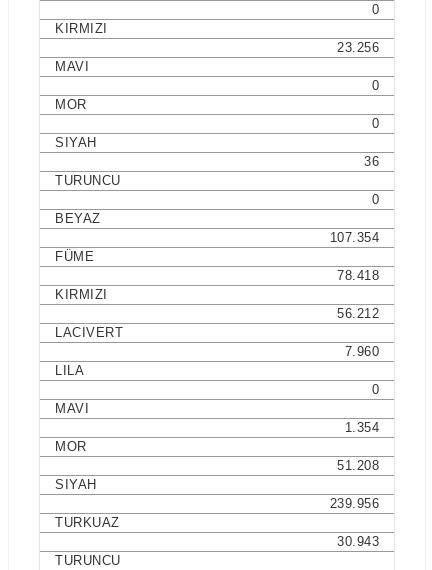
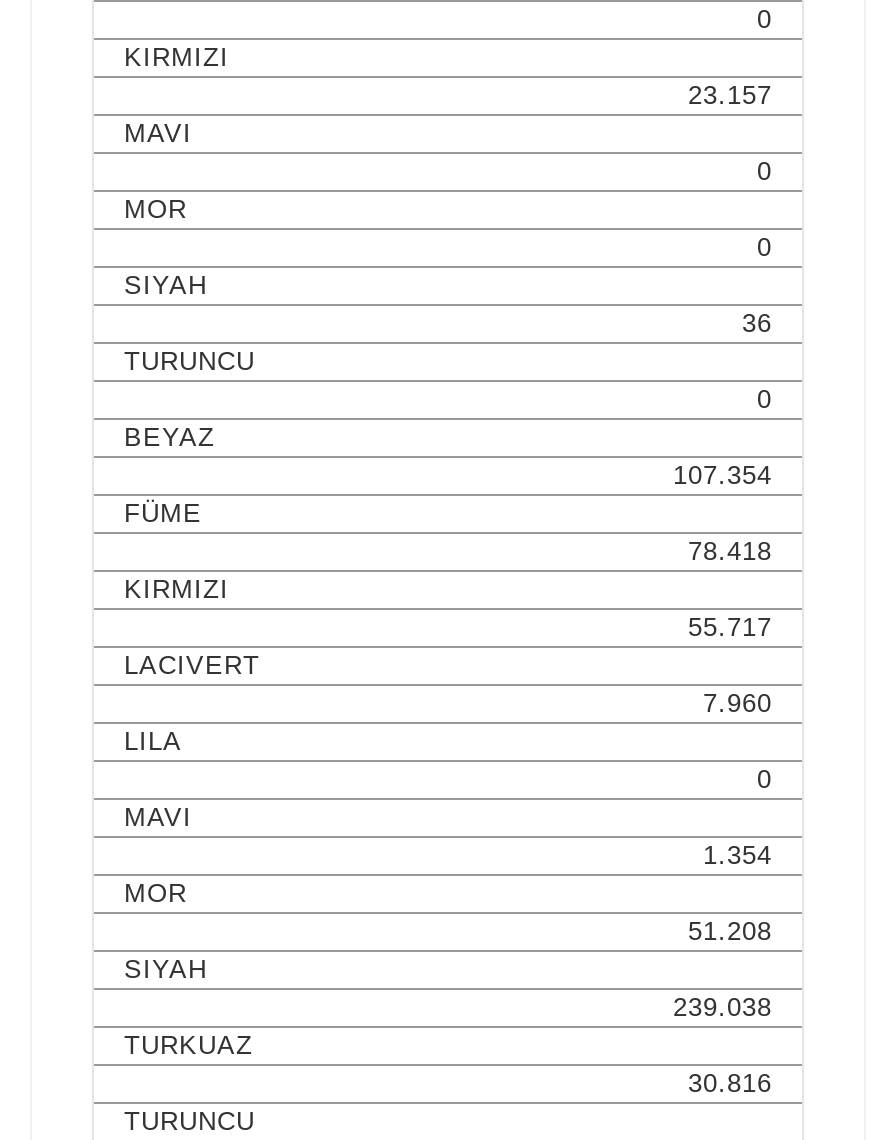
[337,40,379,55] 23.256 -> [688,80,772,110] 23.157
[337,306,379,321] 56.212 -> [688,612,772,642] 55.717
[329,496,379,511] 239.956 -> [673,992,772,1022] 239.038
[337,534,379,549] 30.943 -> [688,1068,772,1098] 30.816

